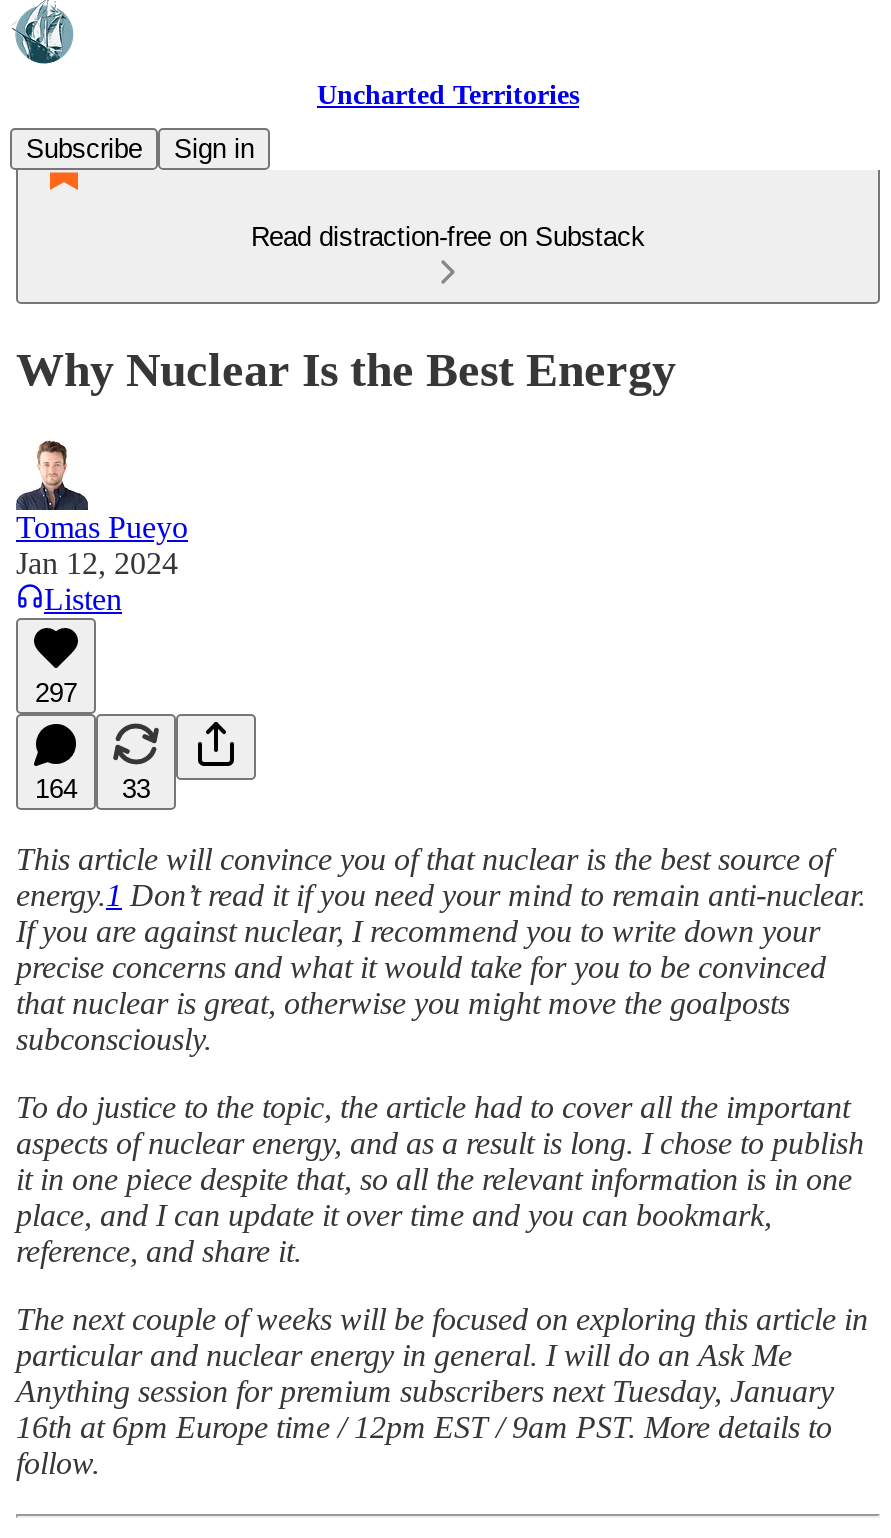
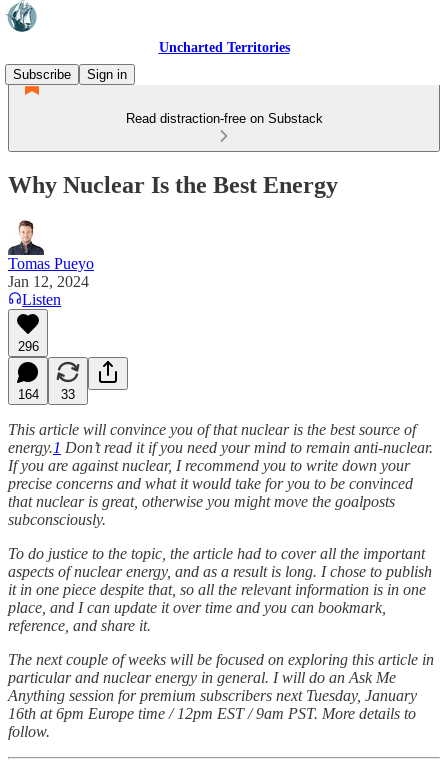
[35,678,77,708] 297 -> [17,339,38,354] 296

